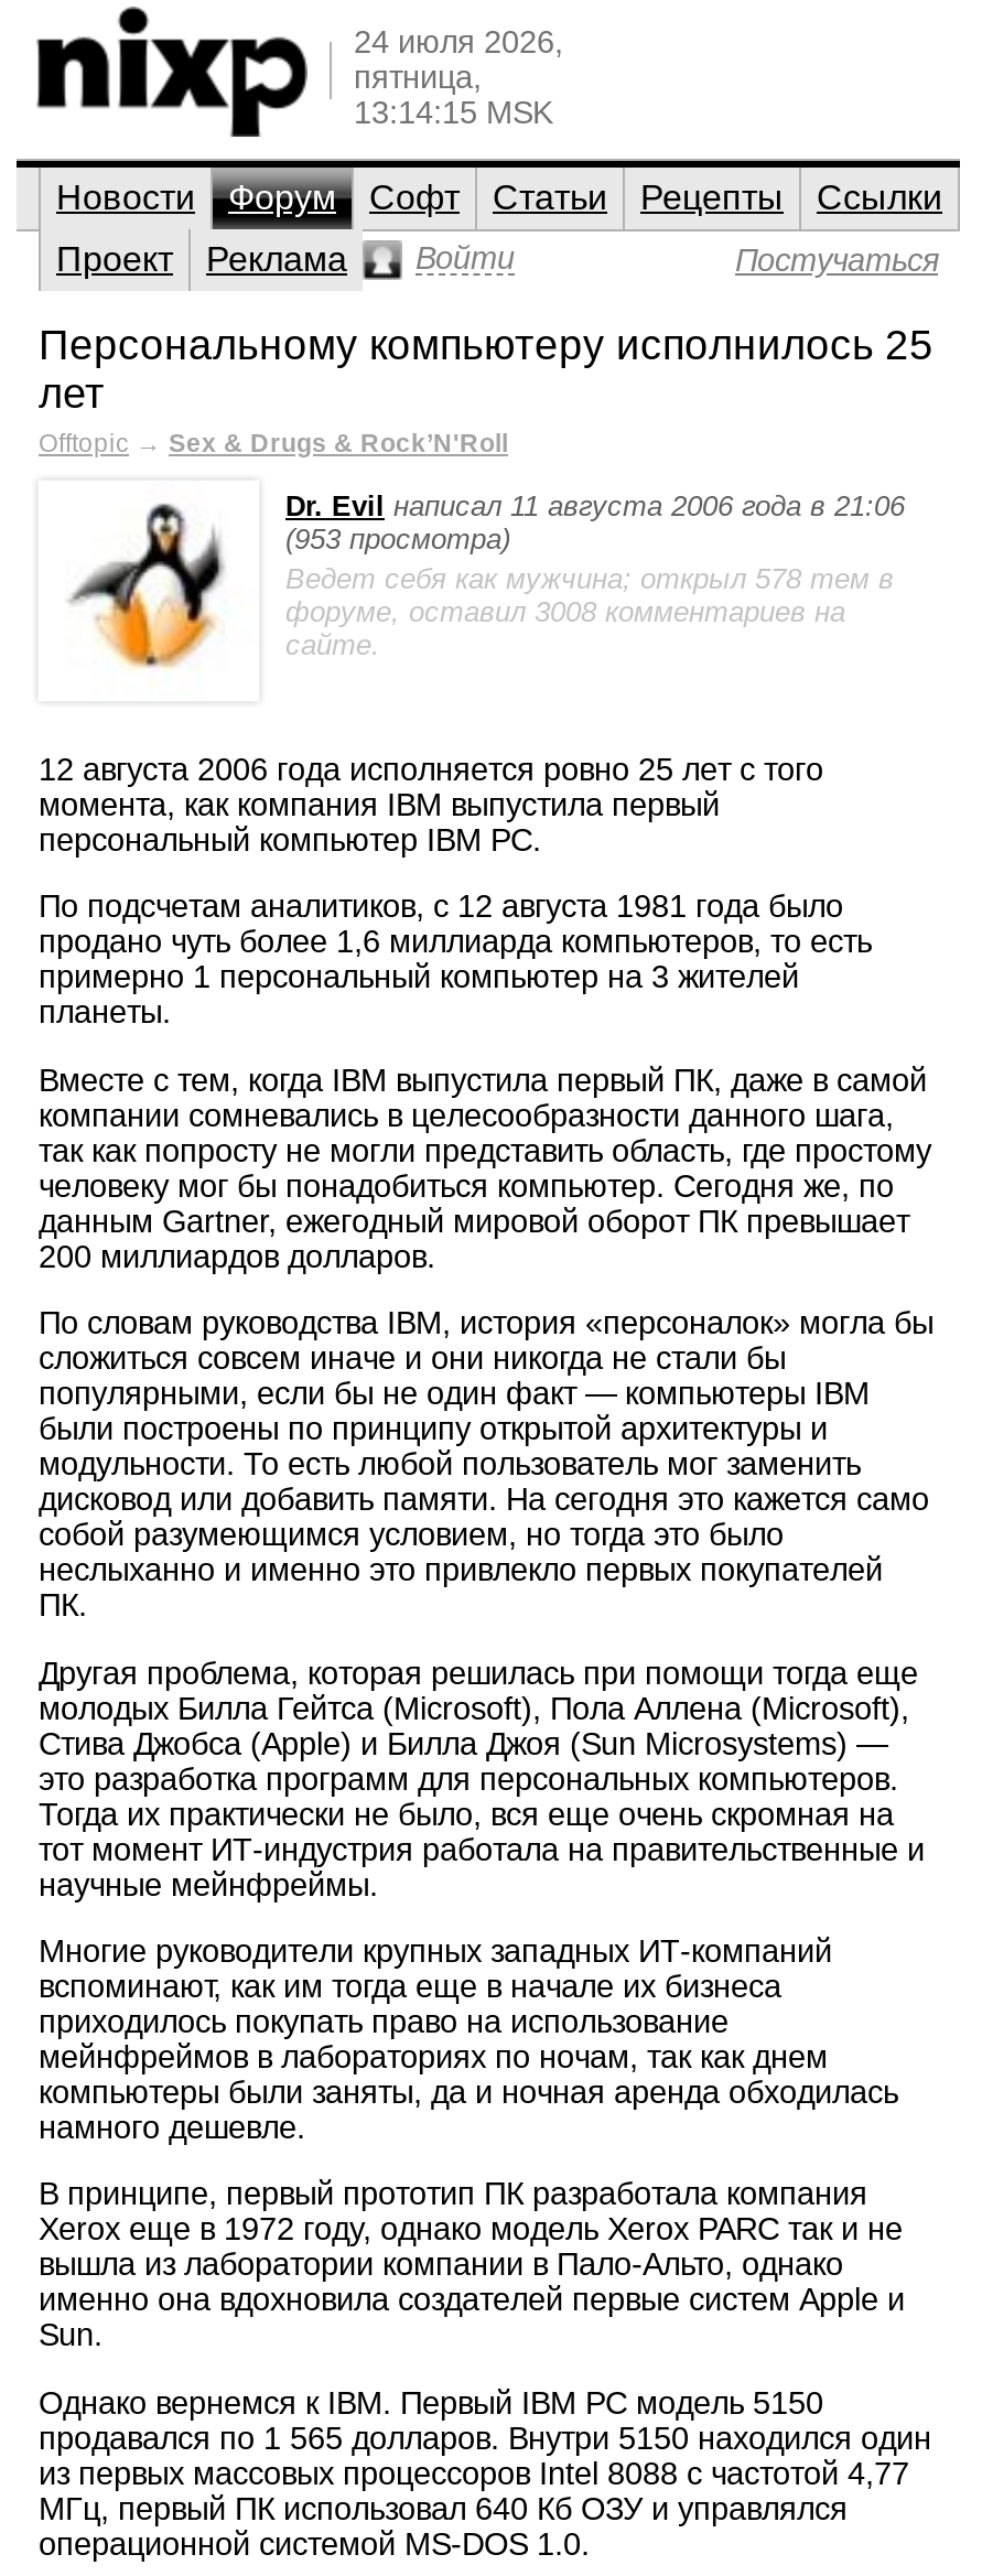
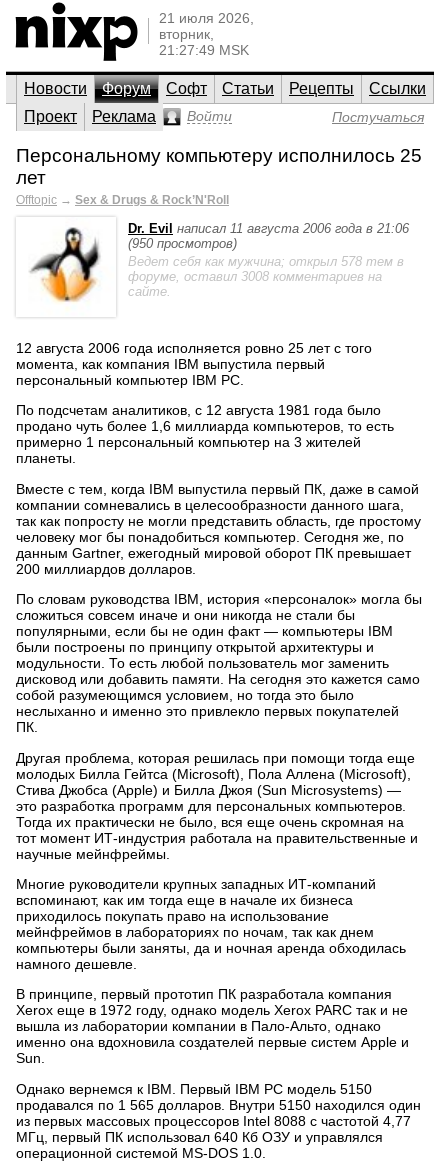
[354,24,563,130] 24 июля 2026, | пятница, | 13:14:15 MSK -> [159,10,254,58] 21 июля 2026, | вторник, | 21:27:49 MSK
[285,522,510,556] (953 просмотра) -> [128,236,237,251] (950 просмотров)

